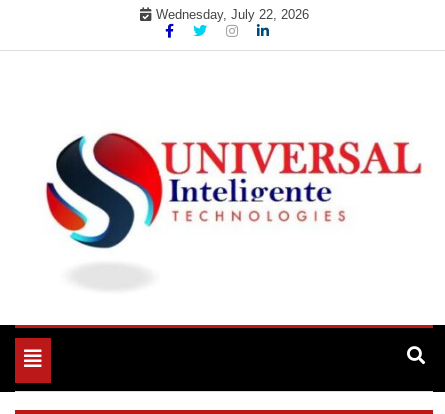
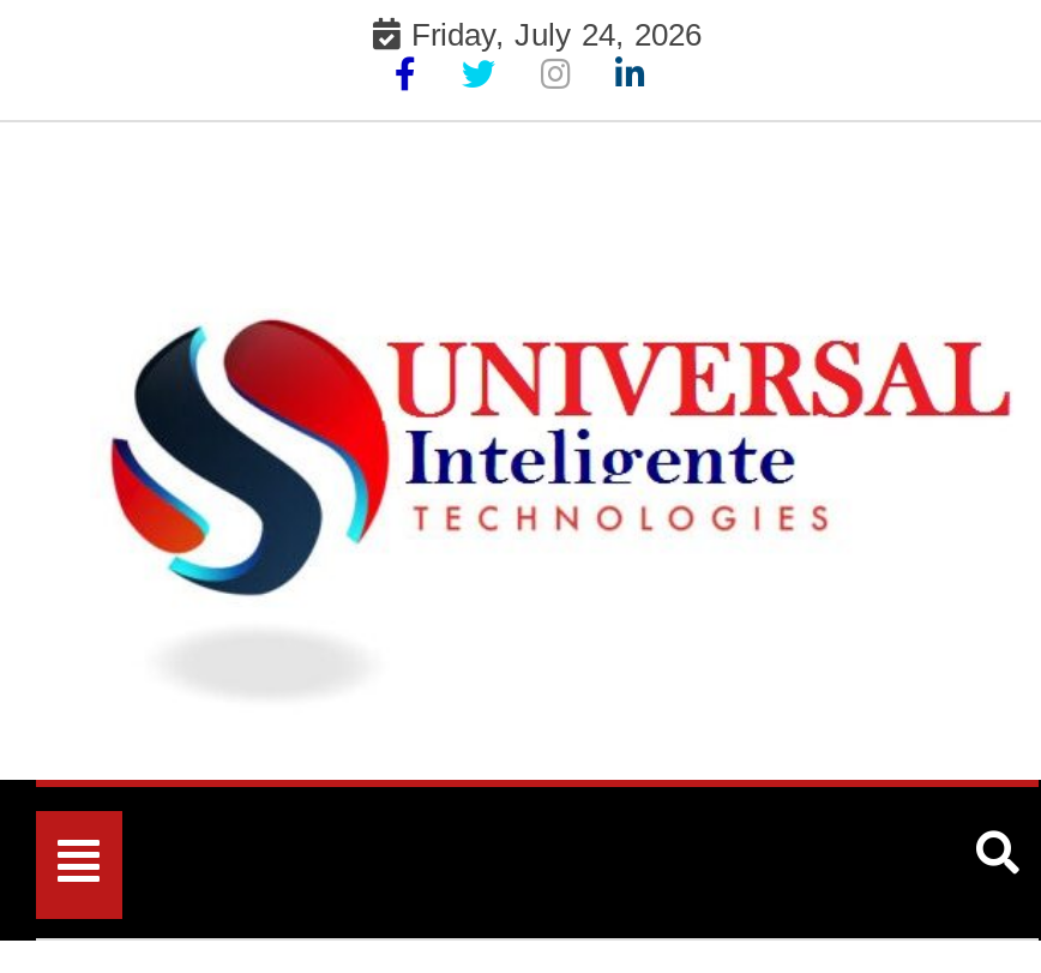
[155,7,308,22] Wednesday, July 22, 2026 -> [411,17,702,53] Friday, July 24, 2026

